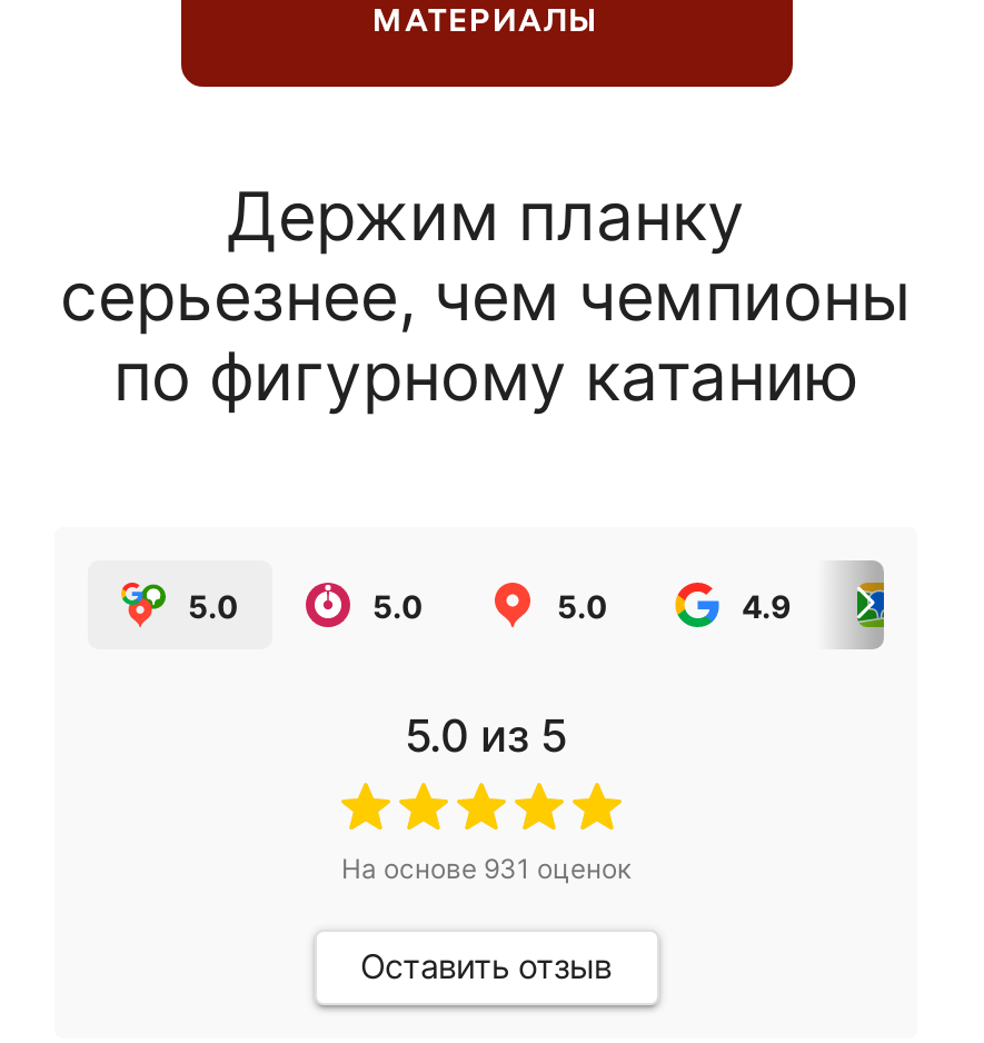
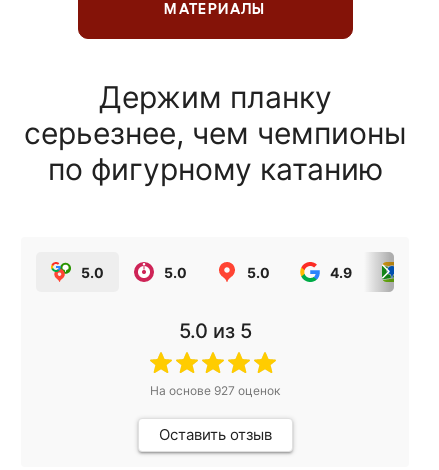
[341,852,630,885] На основе 931 оценок -> [150,383,280,398] На основе 927 оценок

